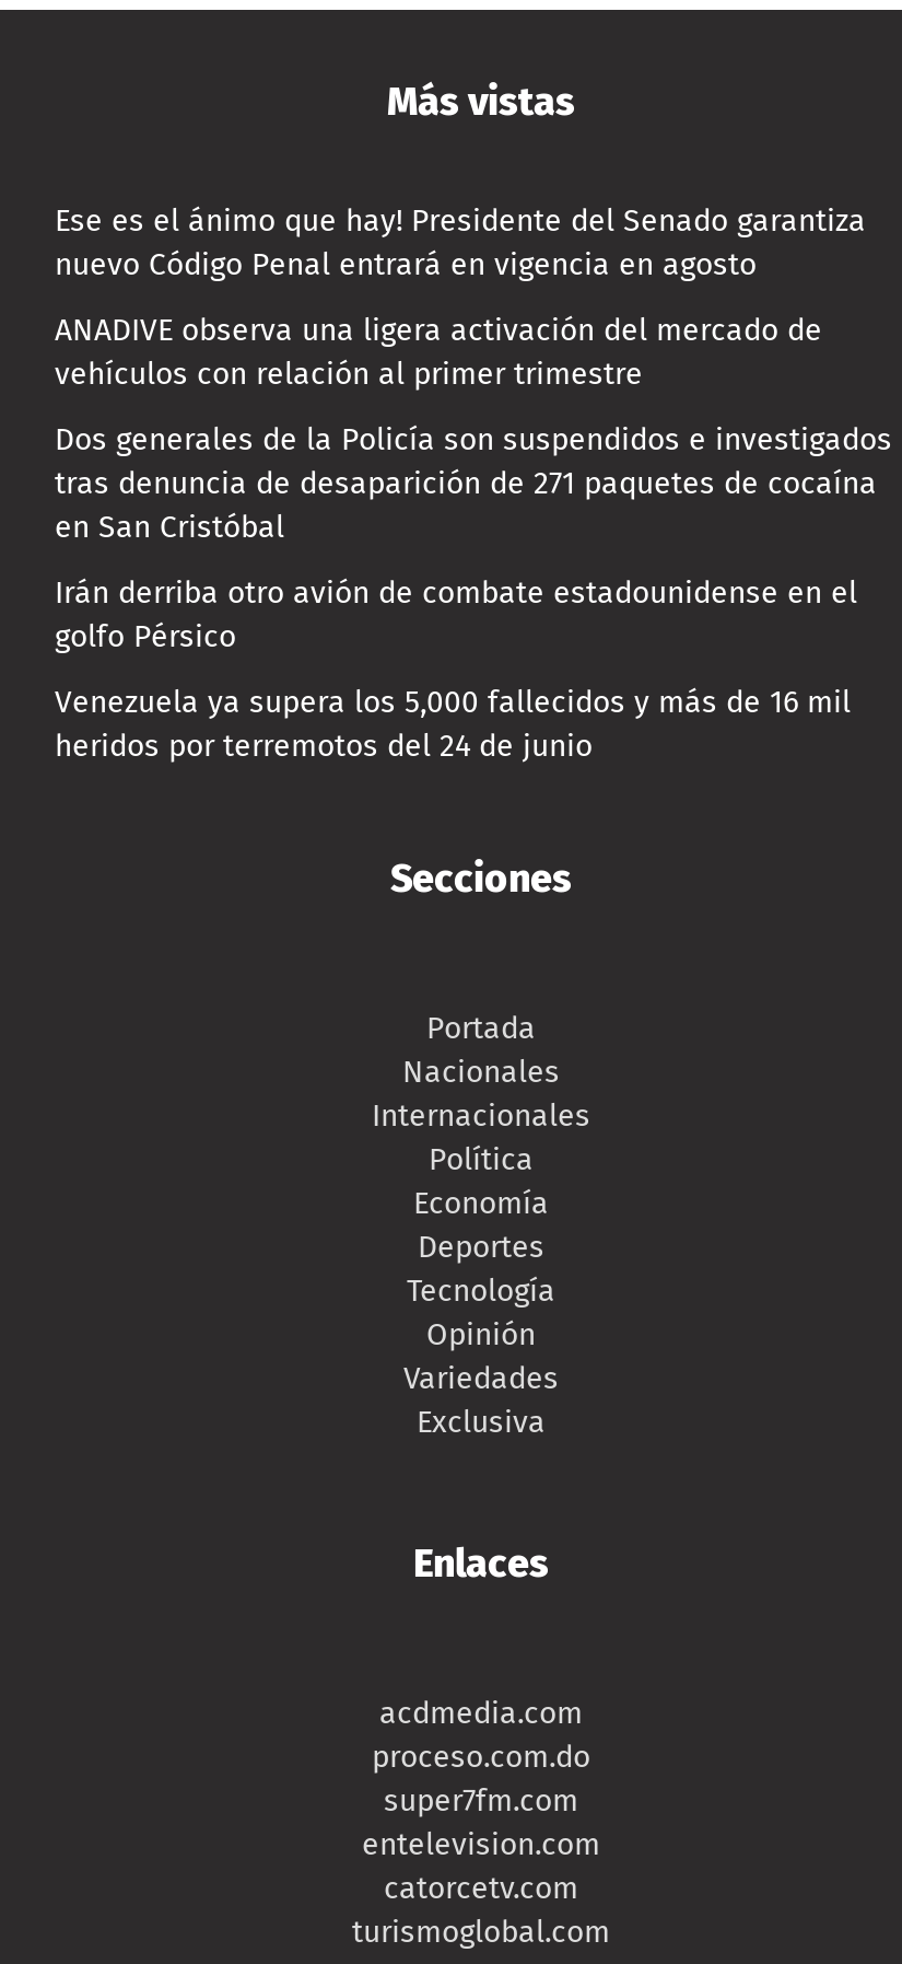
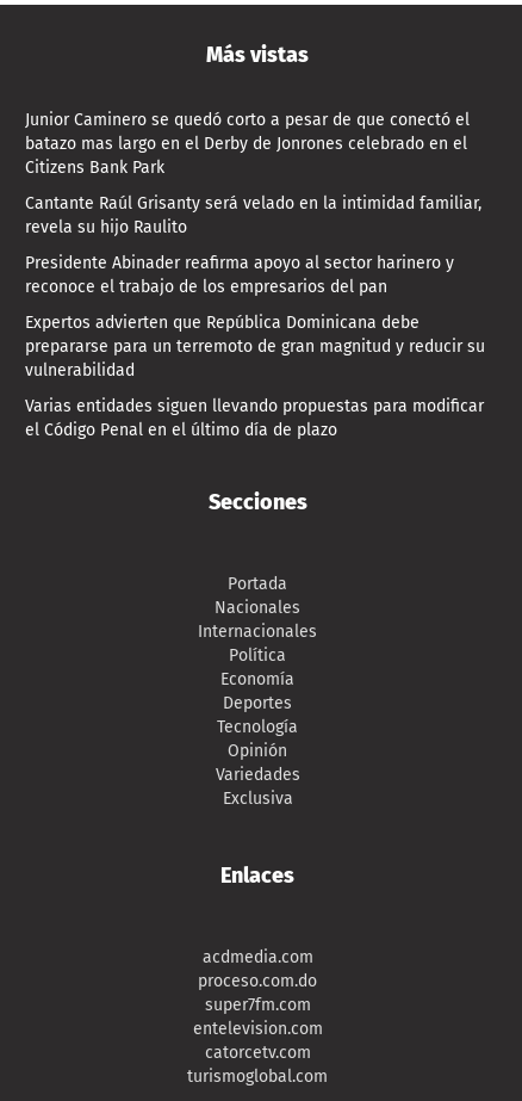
[55,203,866,284] Ese es el ánimo que hay! Presidente del Senado garantiza | nuevo Código Penal entrará en vigencia en agosto -> [25,110,470,178] Junior Caminero se quedó corto a pesar de que conectó el | batazo mas largo en el Derby de Jonrones celebrado en el | Citizens Bank Park
[55,313,822,394] ANADIVE observa una ligera activación del mercado de | vehículos con relación al primer trimestre -> [25,194,481,238] Cantante Raúl Grisanty será velado en la intimidad familiar, | revela su hijo Raulito
[55,422,892,547] Dos generales de la Policía son suspendidos e investigados | tras denuncia de desaparición de 271 paquetes de cocaína | en San Cristóbal -> [25,253,454,297] Presidente Abinader reafirma apoyo al sector harinero y | reconoce el trabajo de los empresarios del pan
[55,575,857,656] Irán derriba otro avión de combate estadounidense en el | golfo Pérsico -> [25,313,485,381] Expertos advierten que República Dominicana debe | prepararse para un terremoto de gran magnitud y reducir su | vulnerabilidad
[55,685,851,766] Venezuela ya supera los 5,000 fallecidos y más de 16 mil | heridos por terremotos del 24 de junio -> [25,397,484,441] Varias entidades siguen llevando propuestas para modificar | el Código Penal en el último día de plazo

